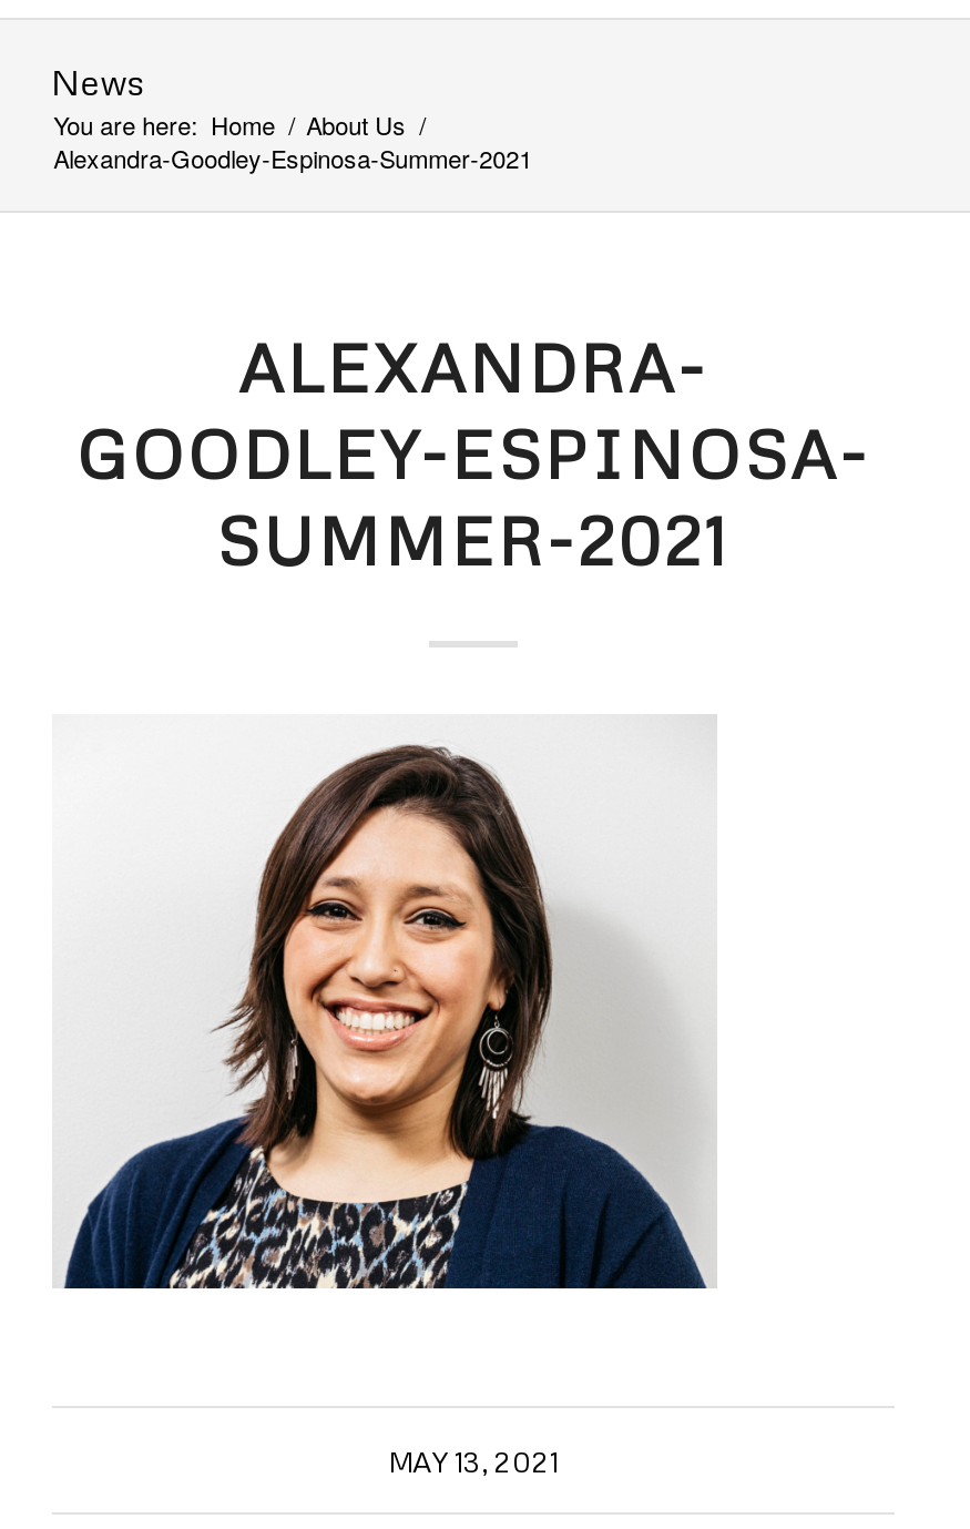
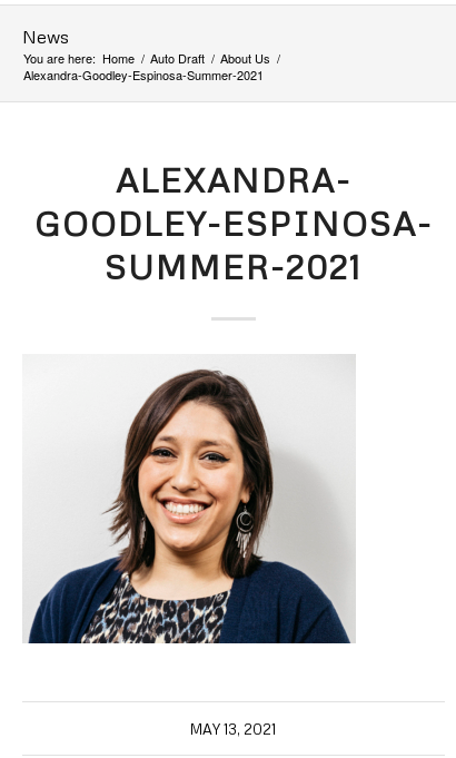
[53,106,426,142] You are here: Home / About Us / -> [23,49,280,67] You are here: Home / Auto Draft / About Us /

